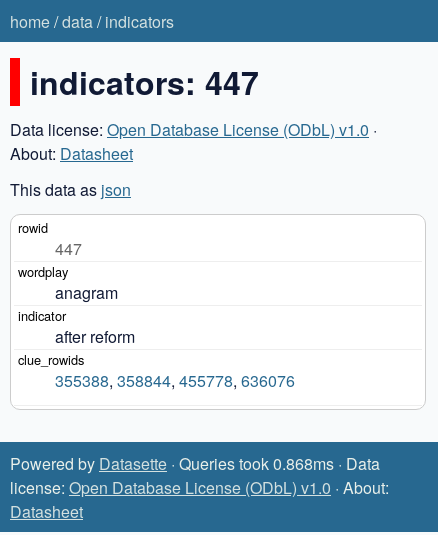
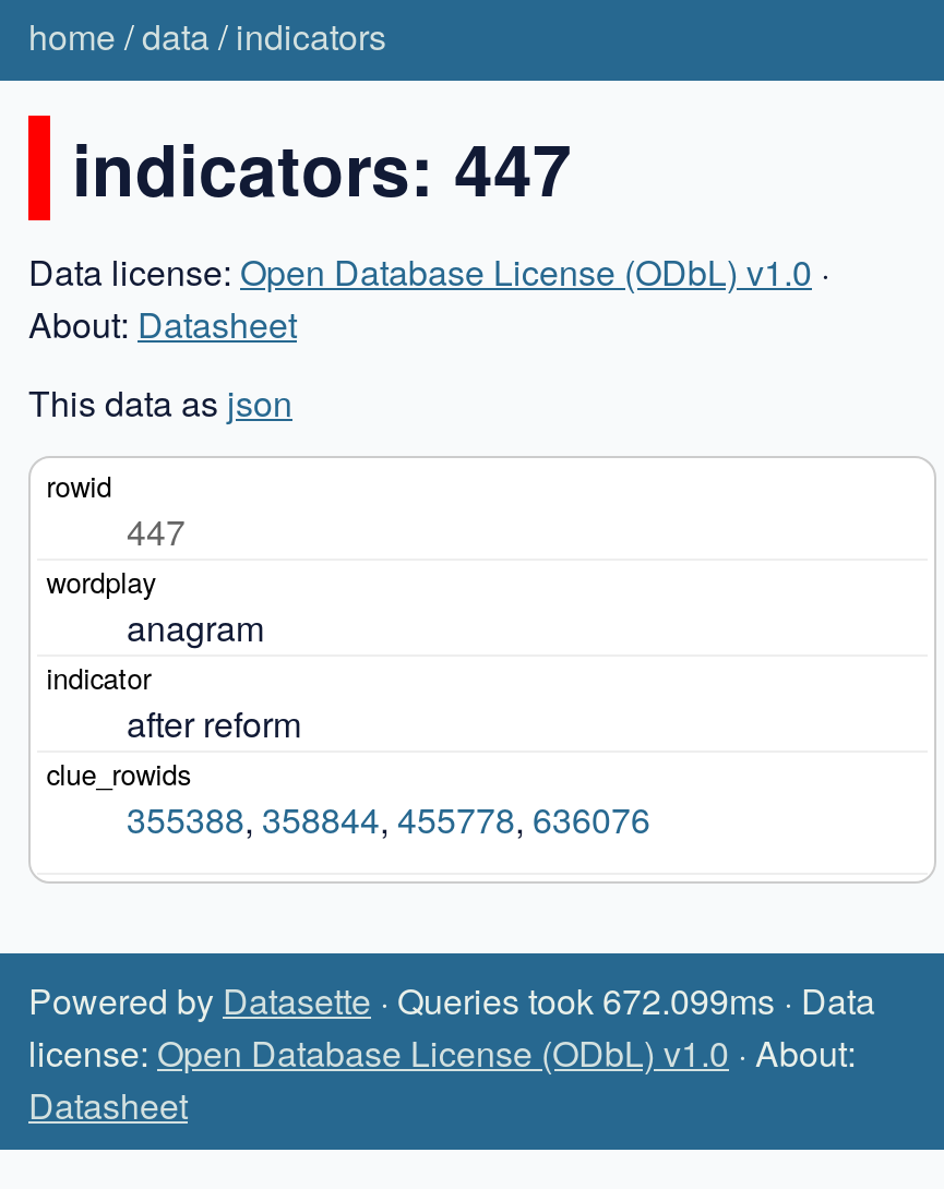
[10,452,380,475] Powered by Datasette · Queries took 0.868ms · Data -> [28,974,875,1025] Powered by Datasette · Queries took 672.099ms · Data

